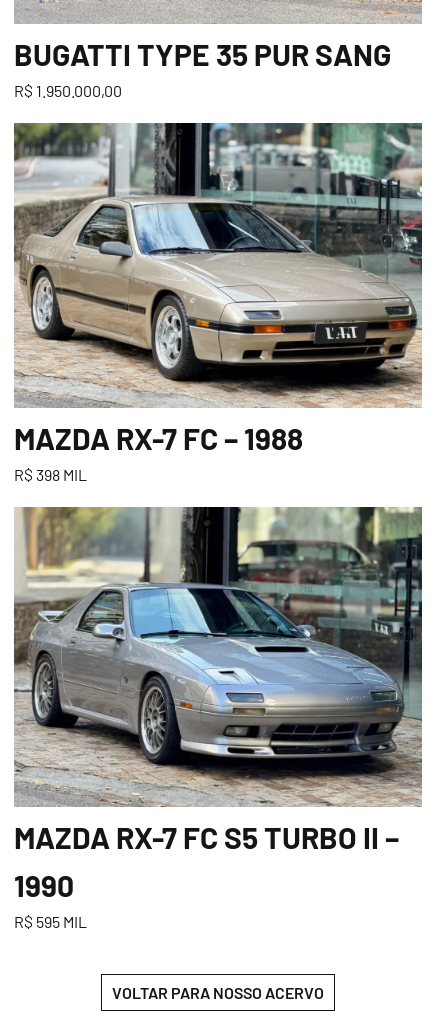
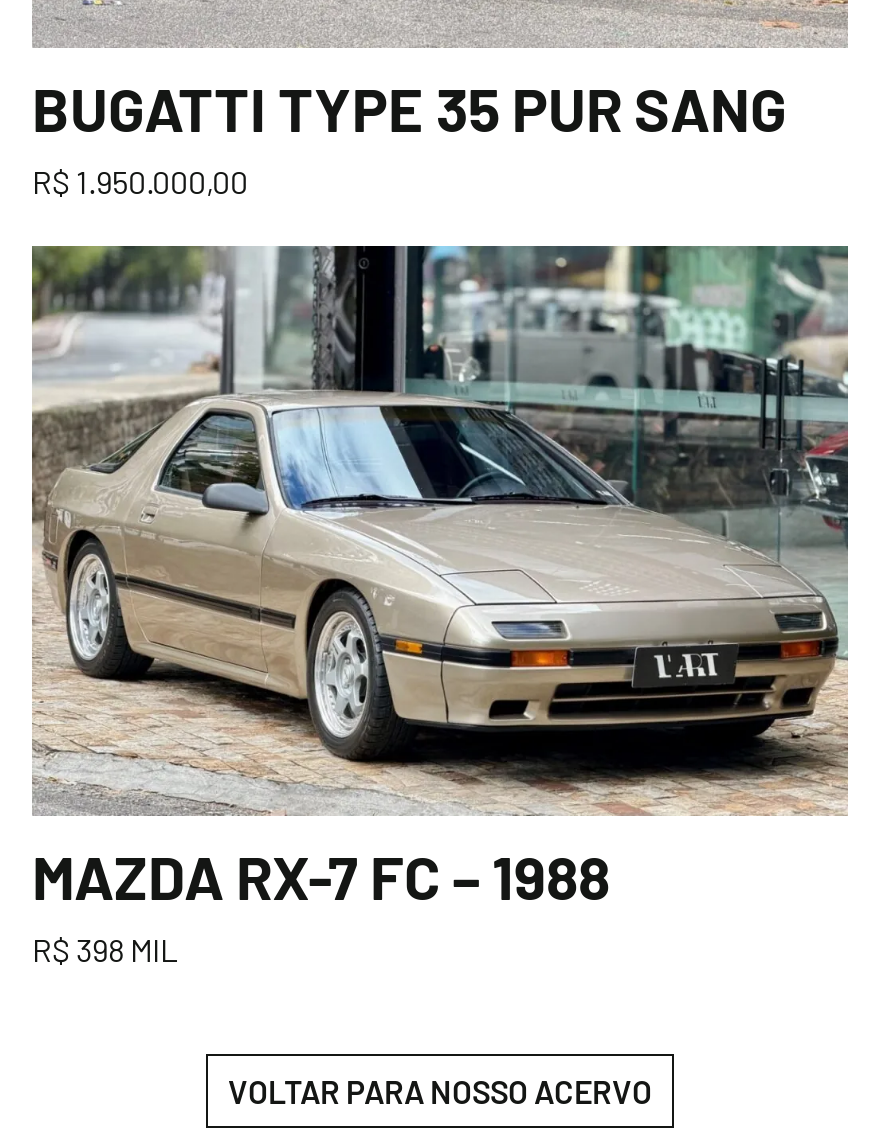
[14,506,423,931] [image] | MAZDA RX-7 FC S5 TURBO II – | 1990 | R$ 595 MIL -> none

